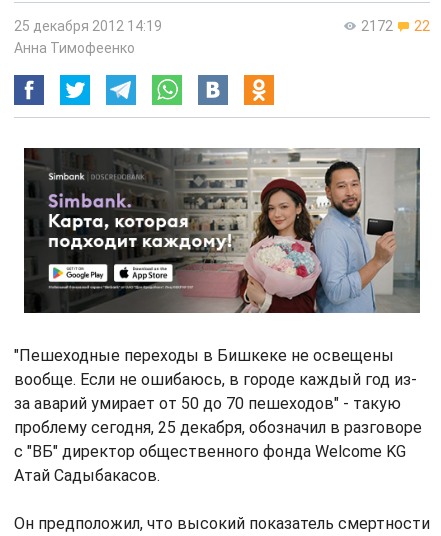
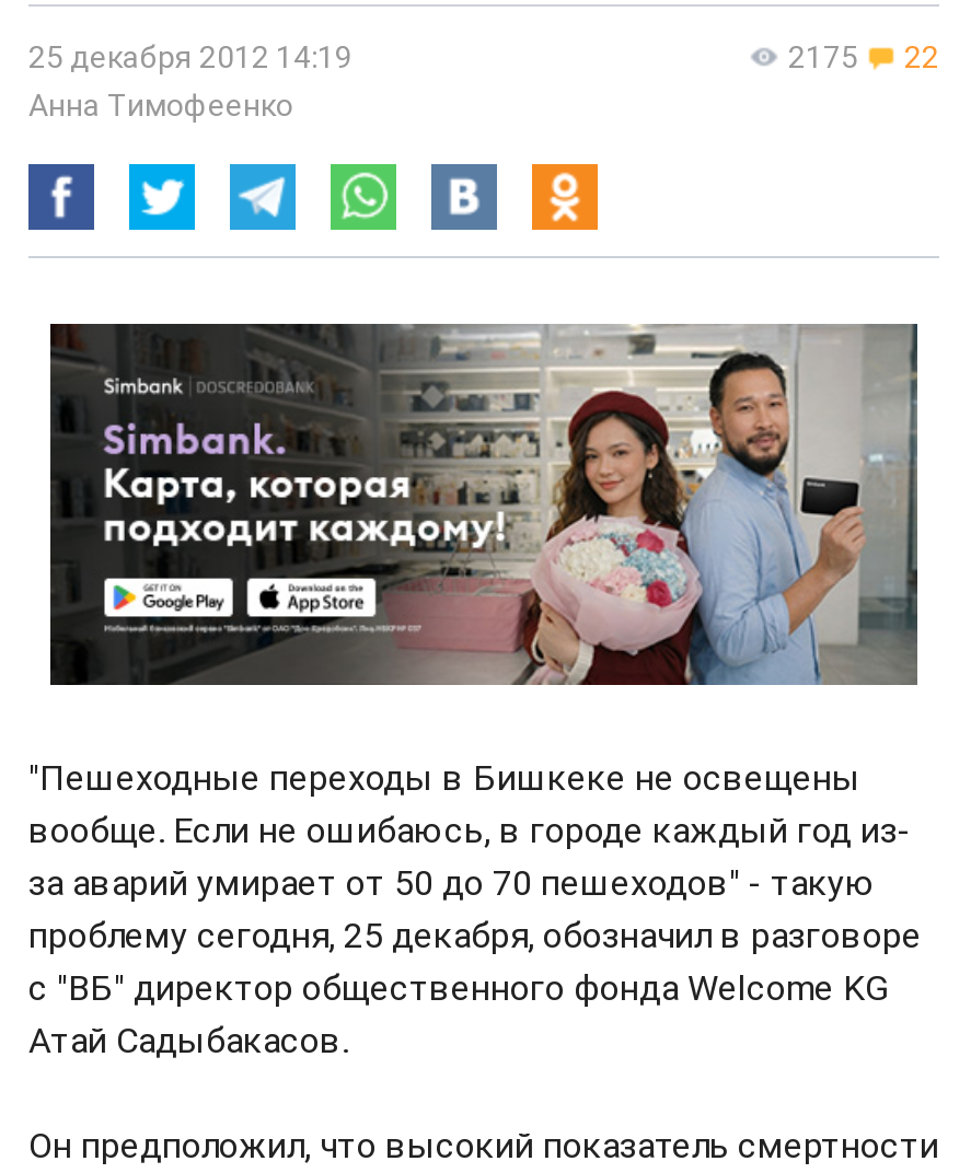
[358,18,430,34] 2172 22 -> [782,39,939,74] 2175 22

